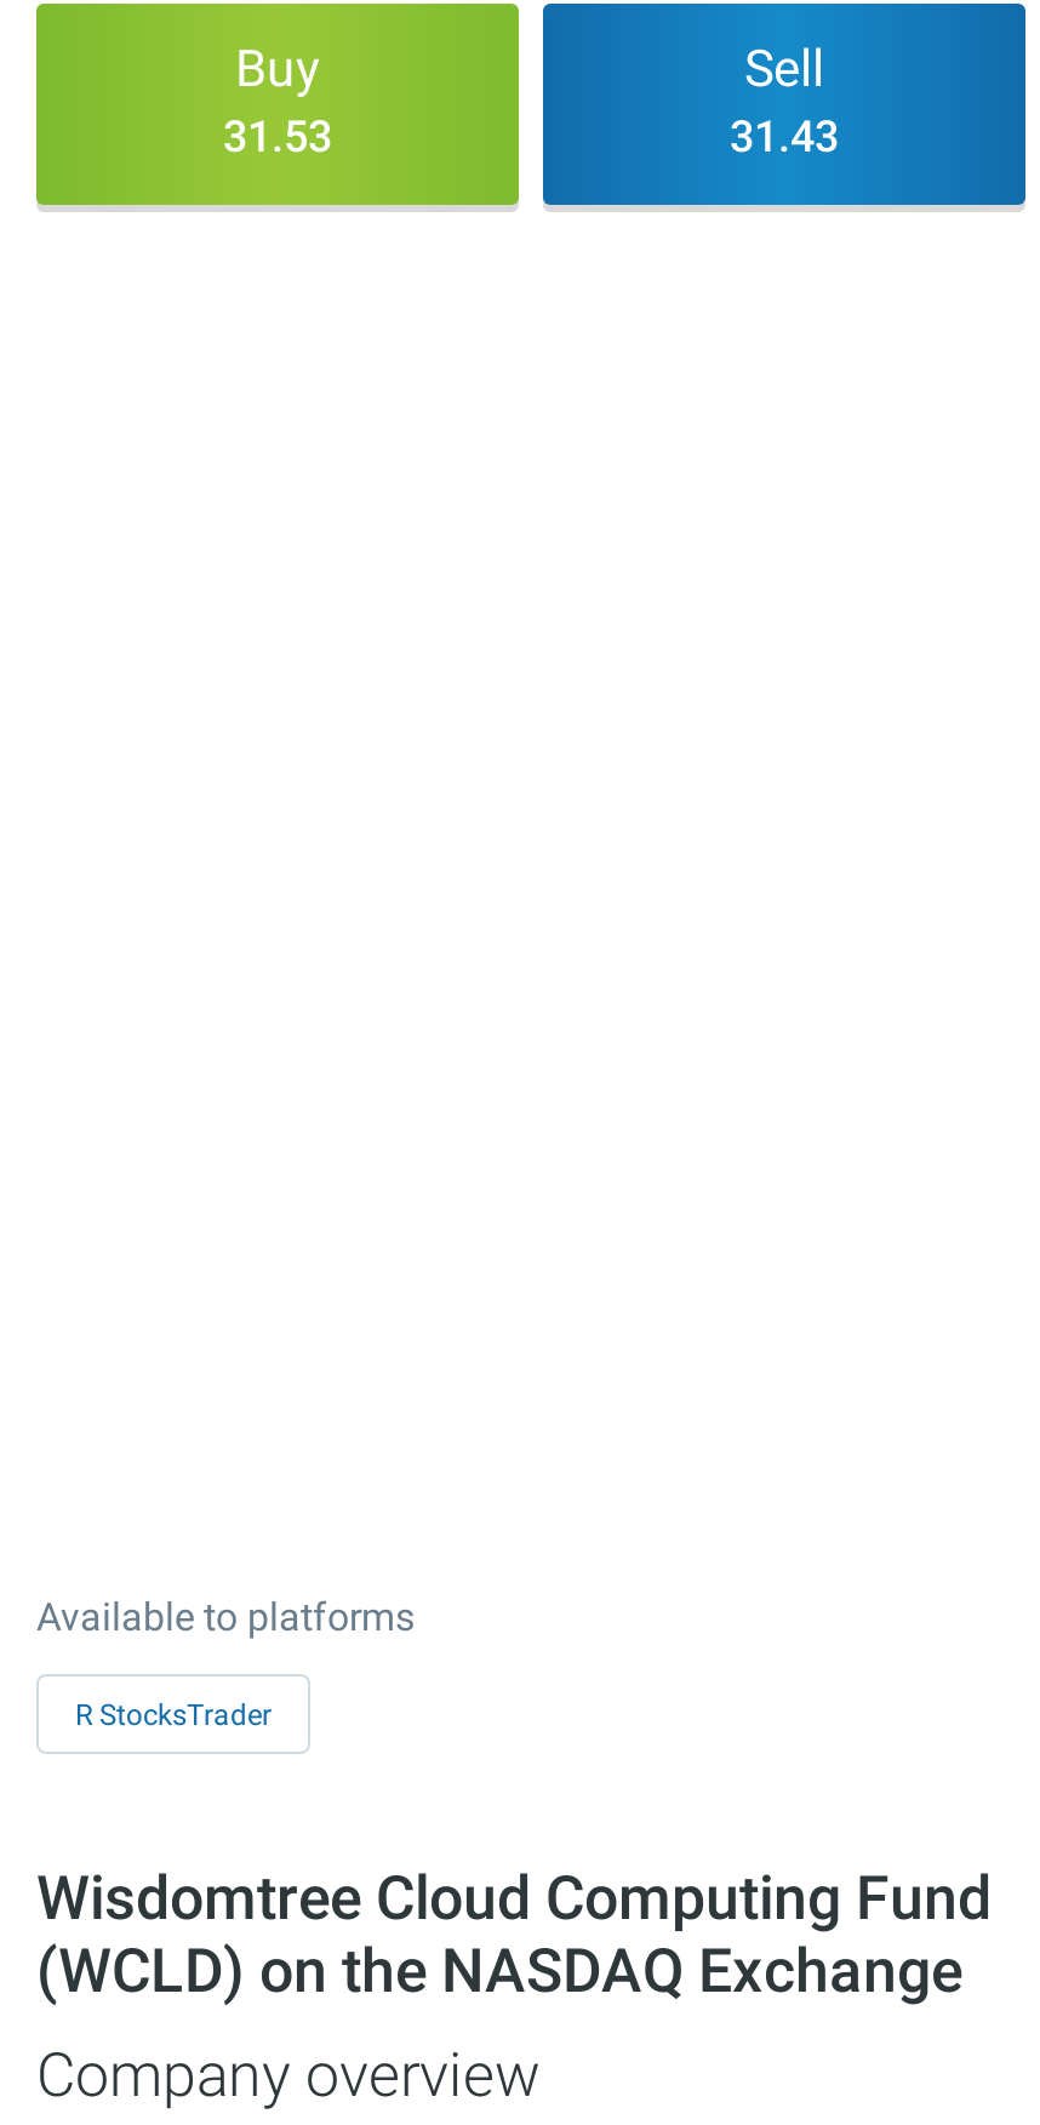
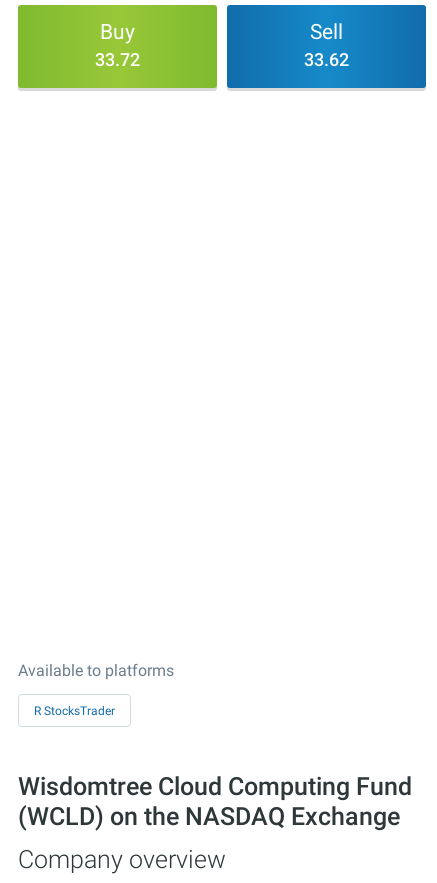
[223,110,332,161] 31.53 -> [95,49,140,70] 33.72
[730,110,839,161] 31.43 -> [304,49,349,70] 33.62

